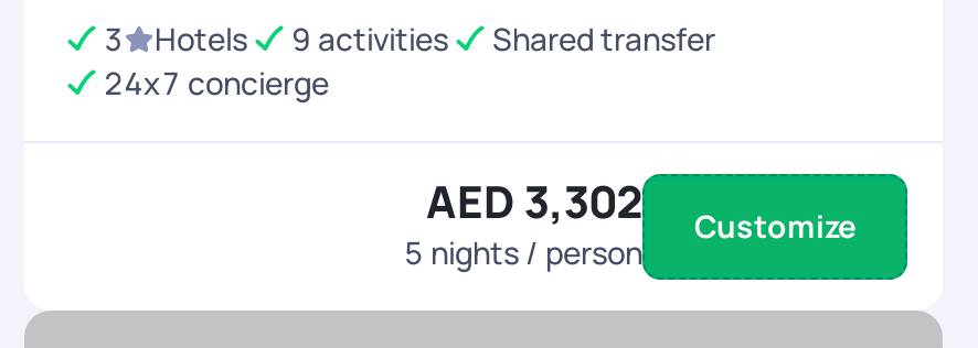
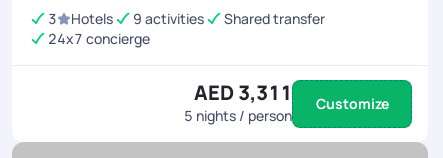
[426,172,855,247] AED 3,302 Customize -> [194,79,388,113] AED 3,311 Customize

